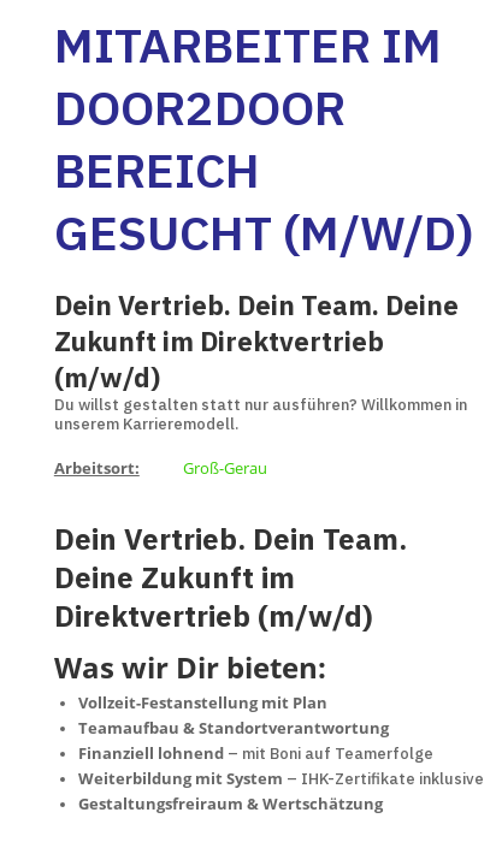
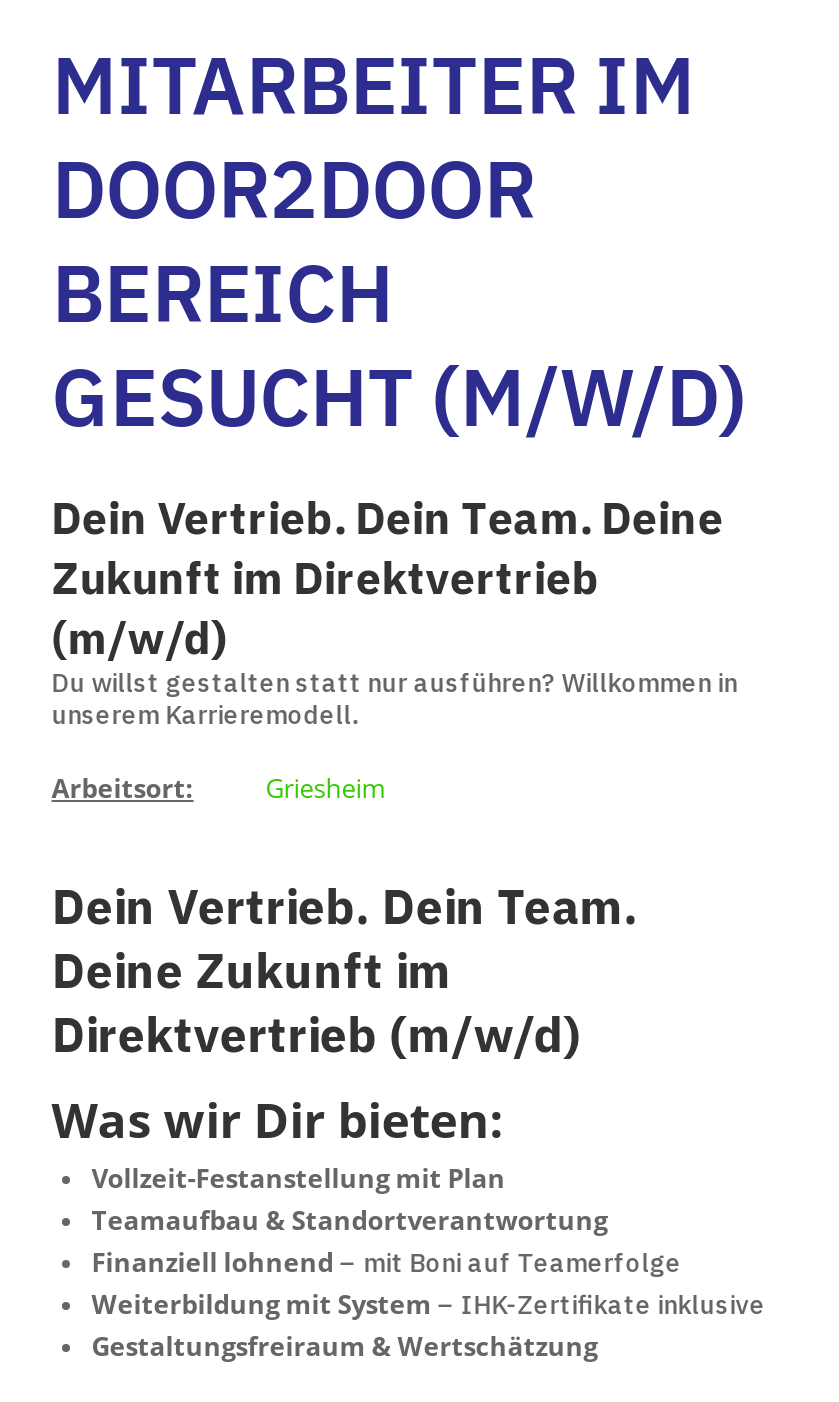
[183,456,267,478] Groß-Gerau -> [266,769,386,805] Griesheim

